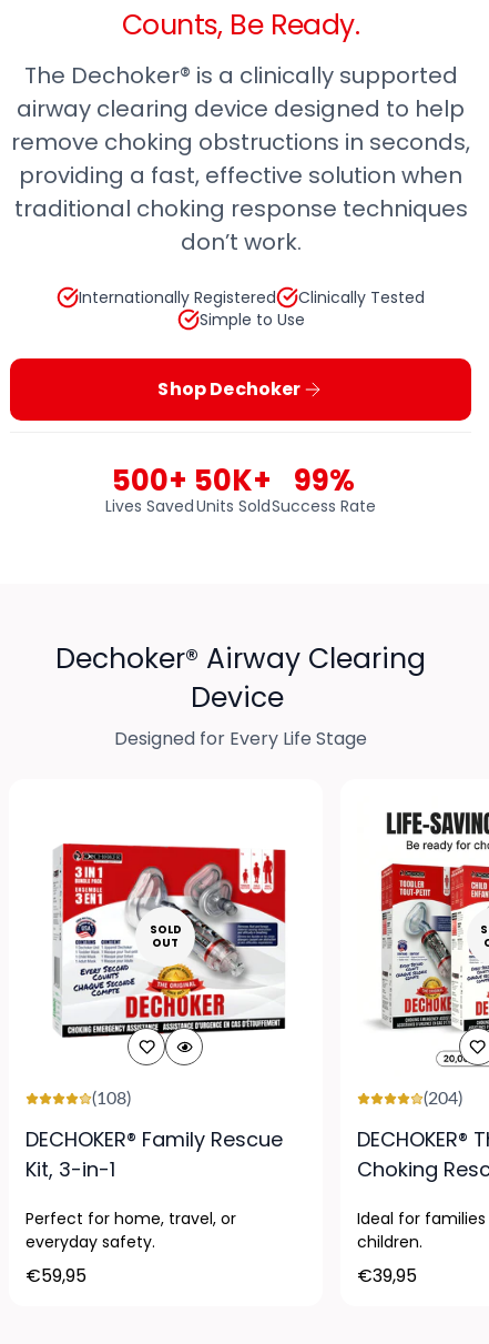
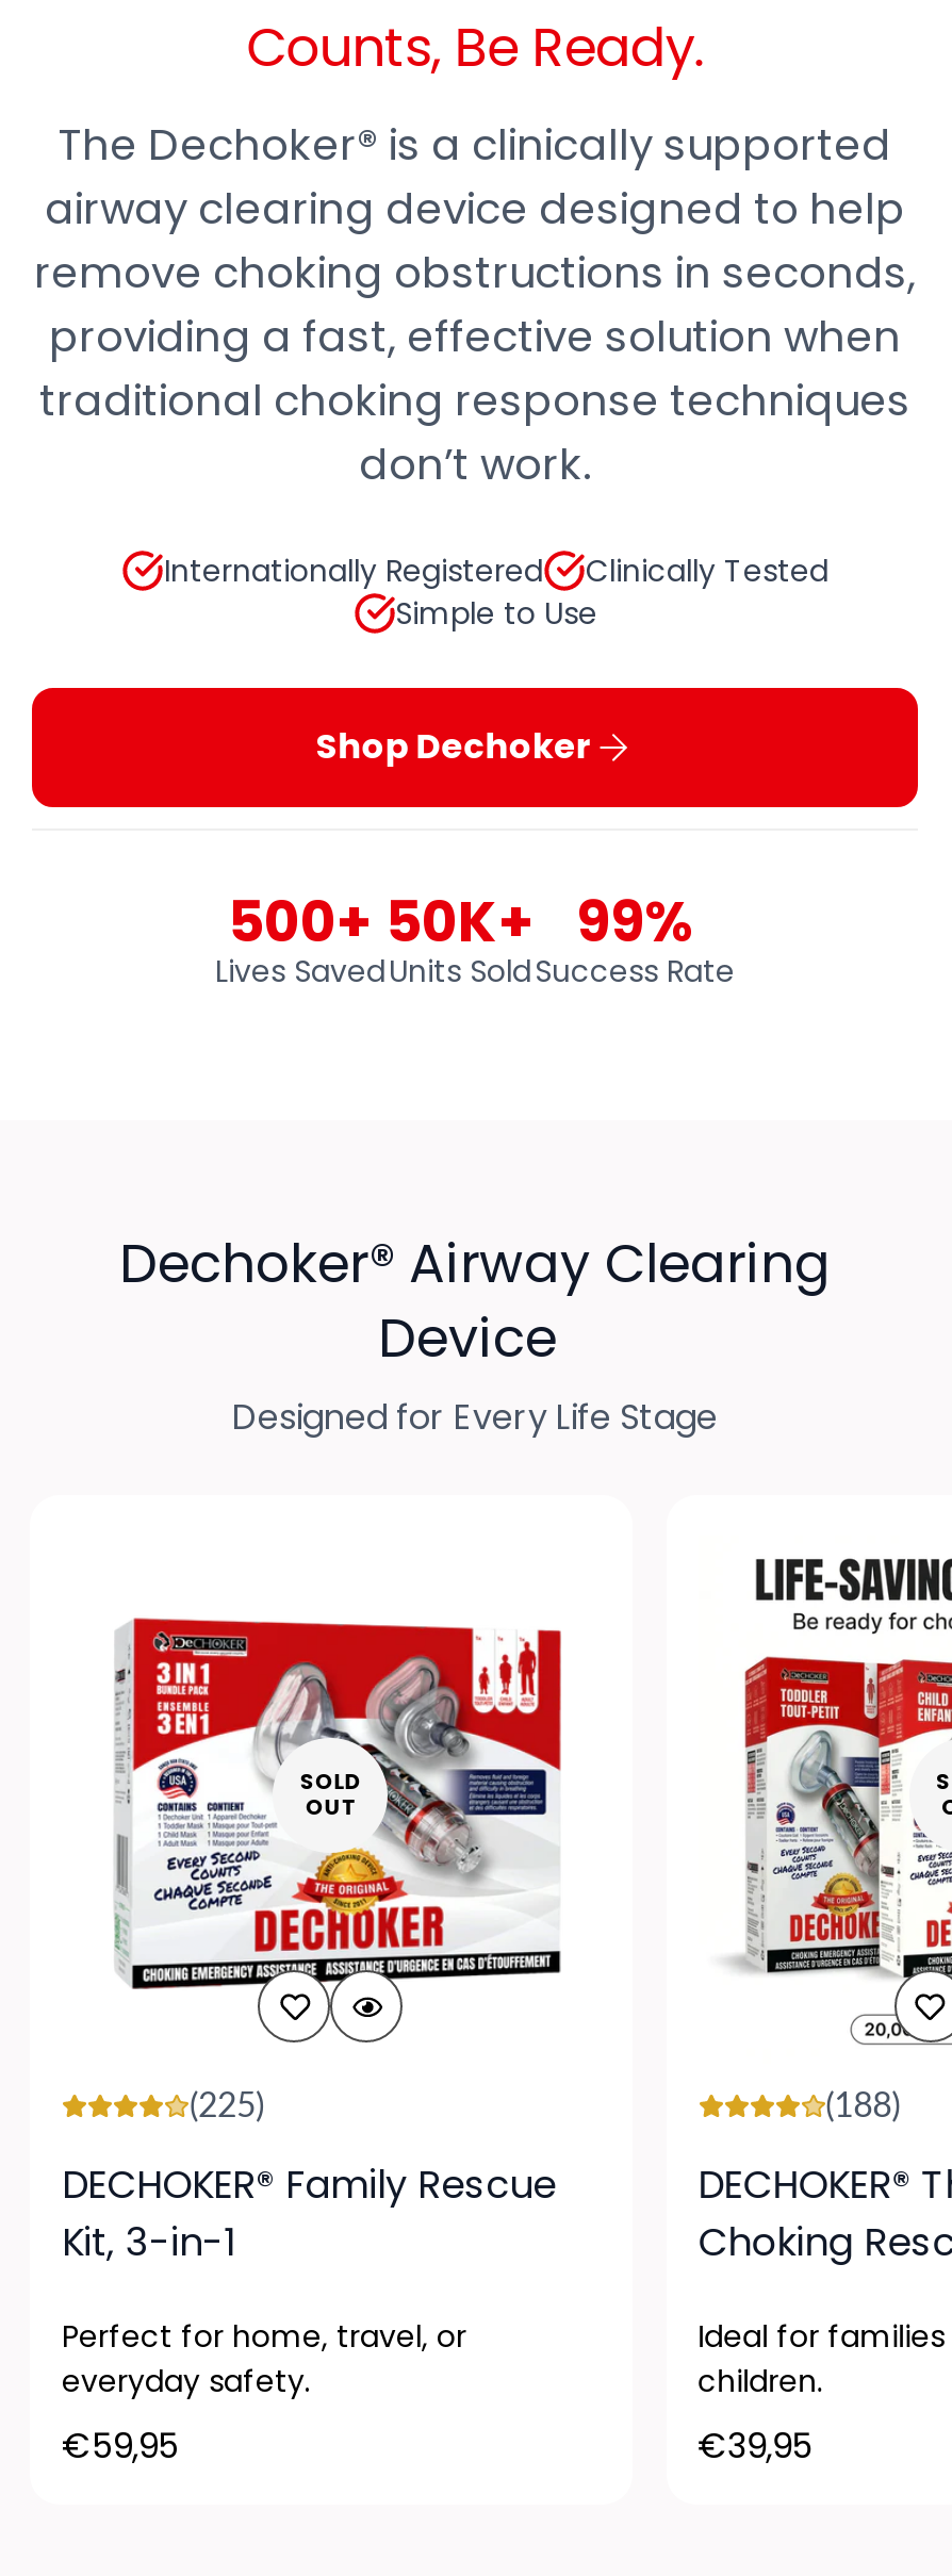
[92,1090,131,1108] (108) -> [190,2090,264,2124] (225)
[423,1090,462,1108] (204) -> [825,2090,900,2124] (188)

